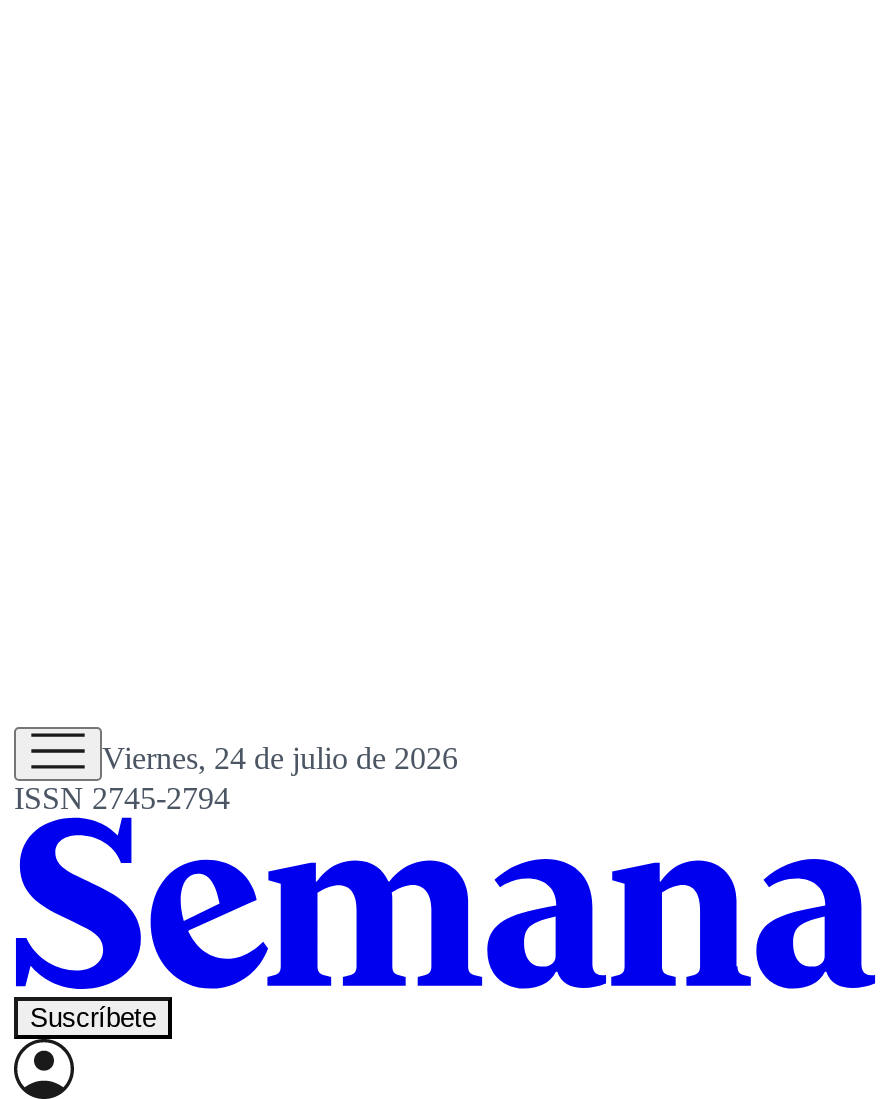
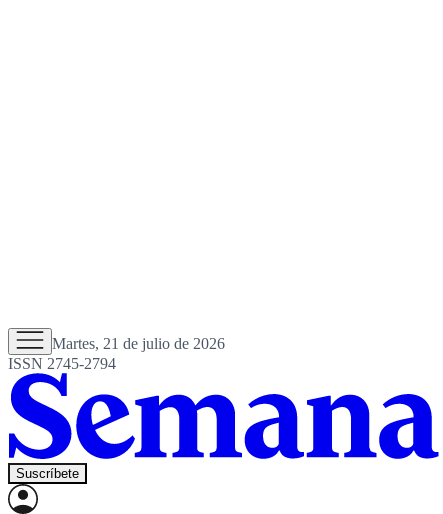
[102,741,458,775] Viernes, 24 de julio de 2026 -> [52,335,225,352] Martes, 21 de julio de 2026

